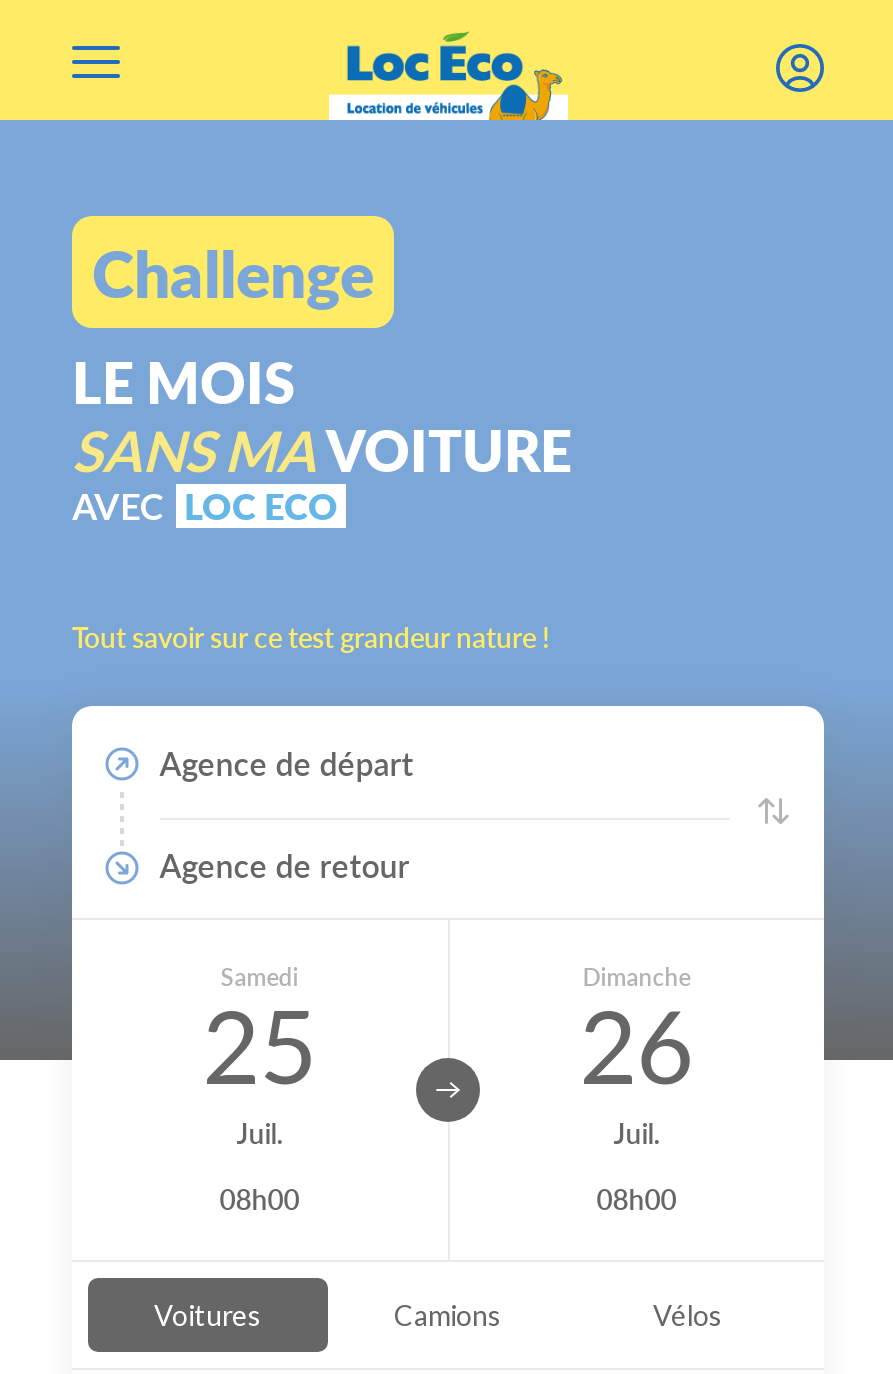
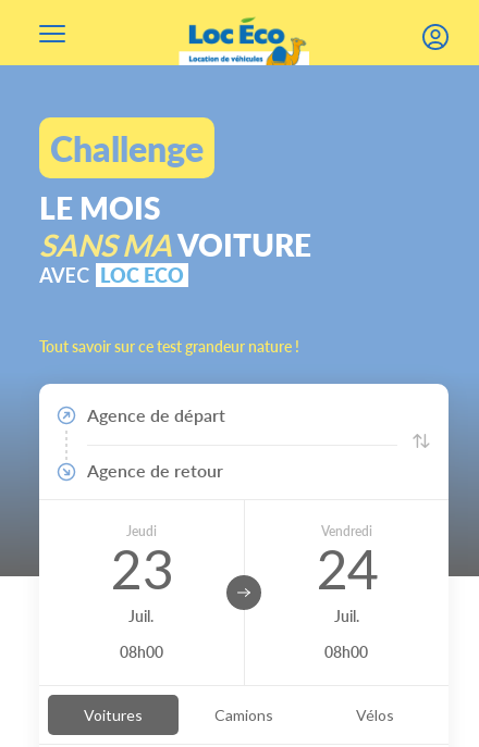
[202,959,317,1105] Samedi | 25 -> [110,521,173,601] Jeudi | 23
[579,959,694,1105] Dimanche | 26 -> [315,521,378,601] Vendredi | 24

